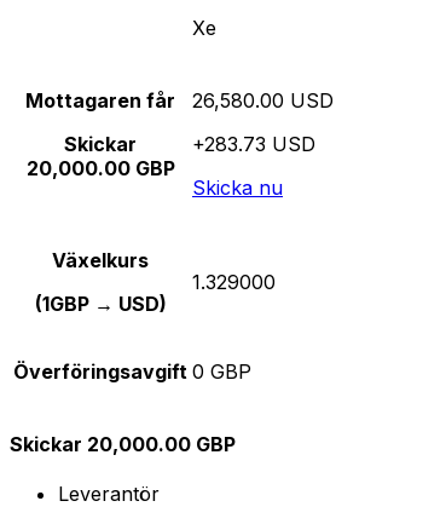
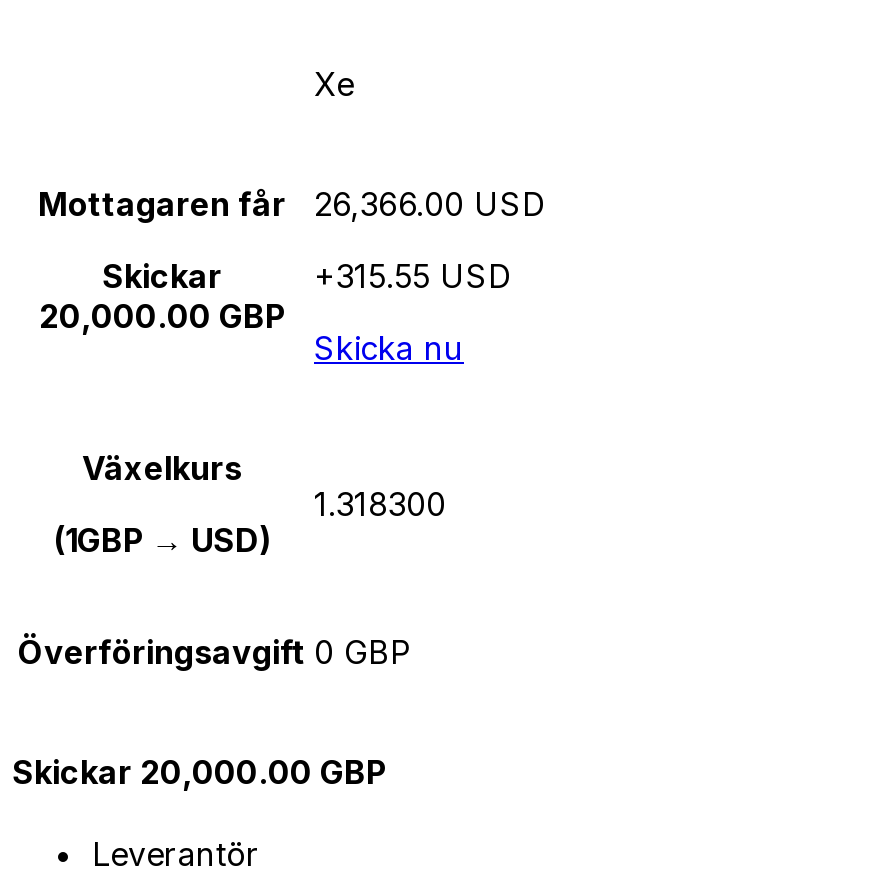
[25,88,334,112] Mottagaren får 26,580.00 USD -> [38,183,546,223] Mottagaren får 26,366.00 USD
[192,131,315,156] +283.73 USD -> [314,255,512,295] +315.55 USD
[192,269,276,294] 1.329000 -> [314,483,446,523] 1.318300

